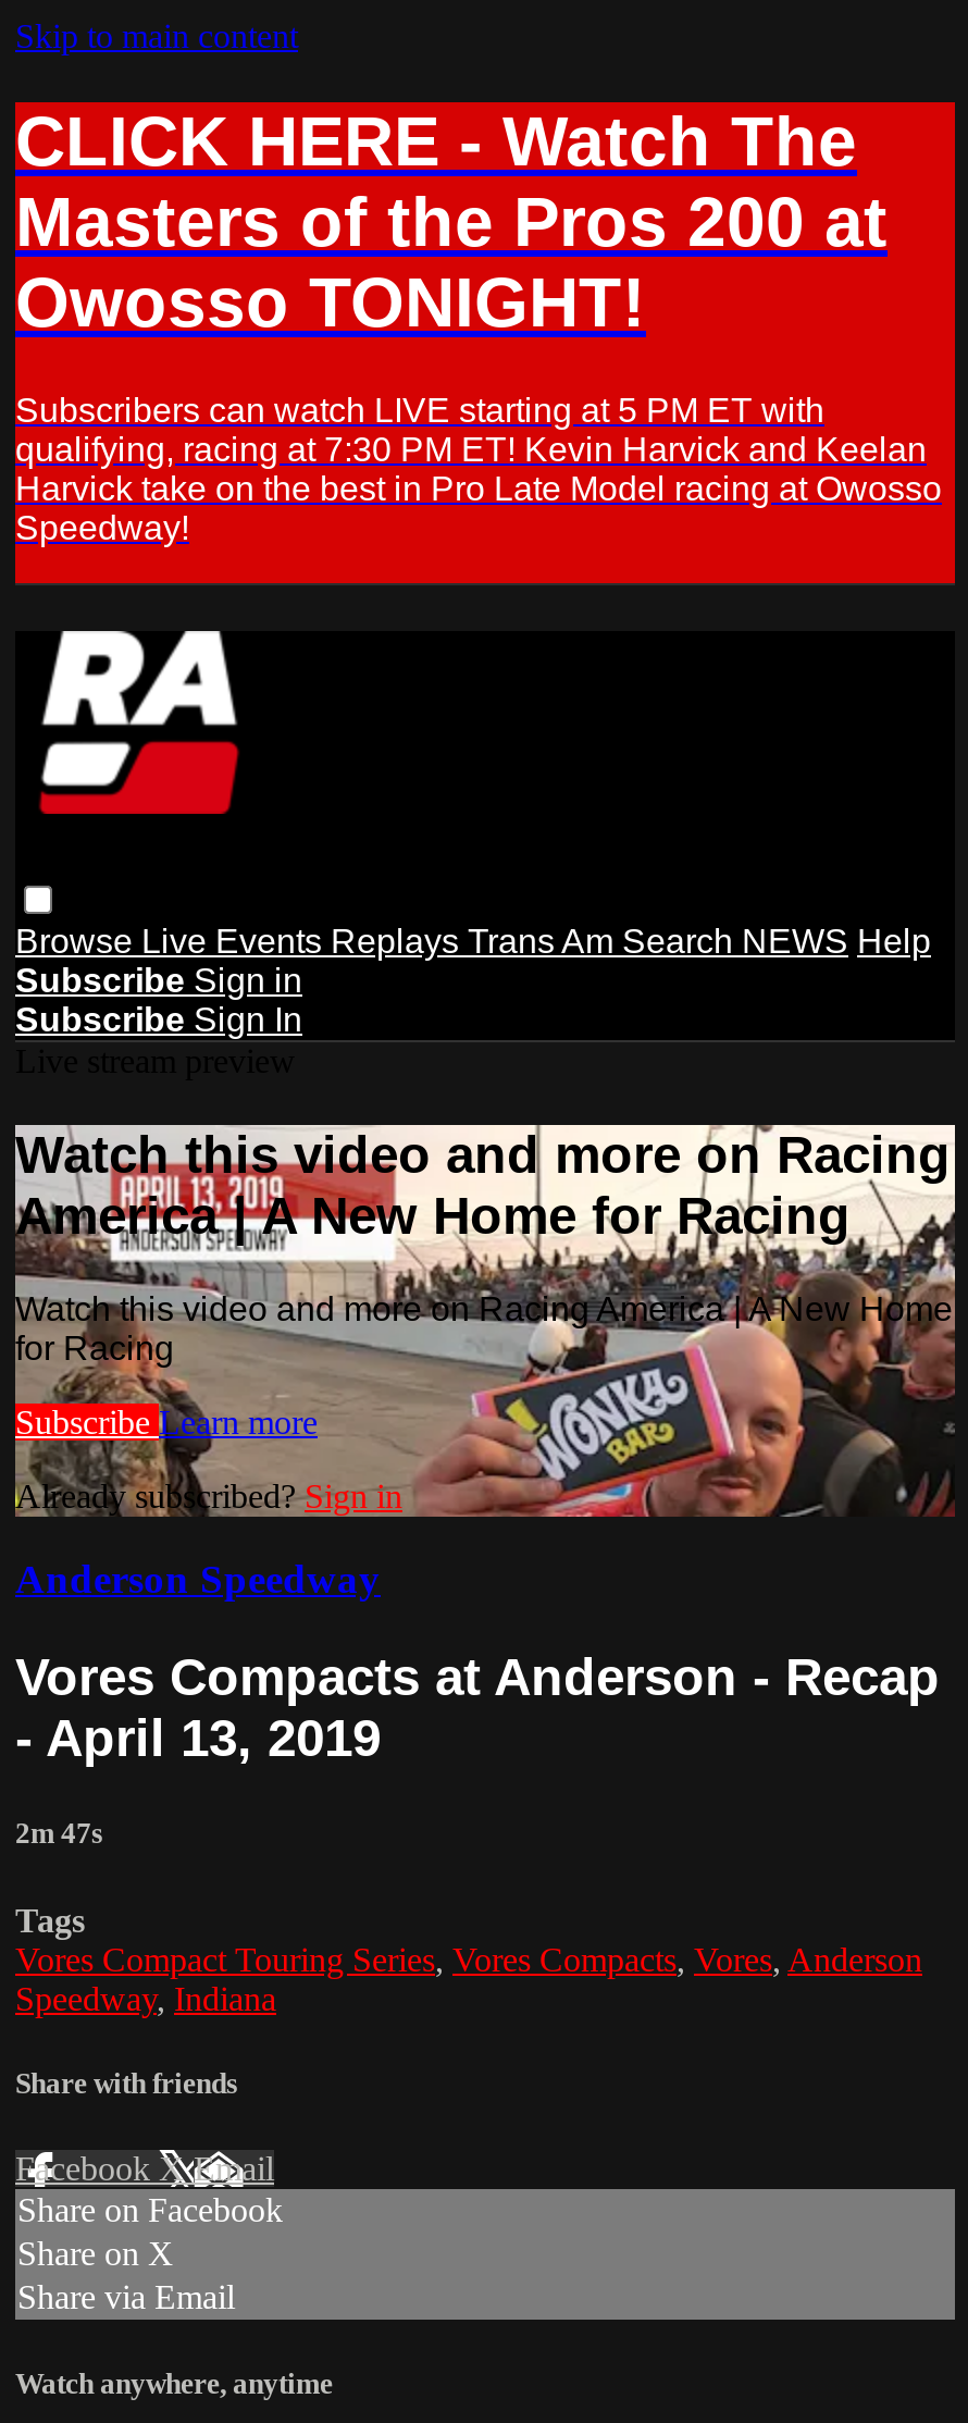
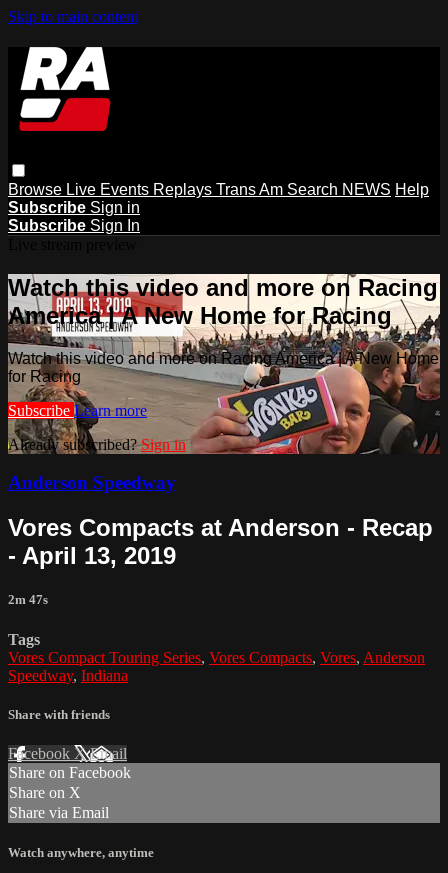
[13,100,957,546] [image] | CLICK HERE - Watch The | Masters of the Pros 200 at | Owosso TONIGHT! | Subscribers can watch LIVE starting at 5 PM ET with | qualifying, racing at 7:30 PM ET! Kevin Harvick and Keelan | Harvick take on the best in Pro Late Model racing at Owosso | Speedway! -> none

